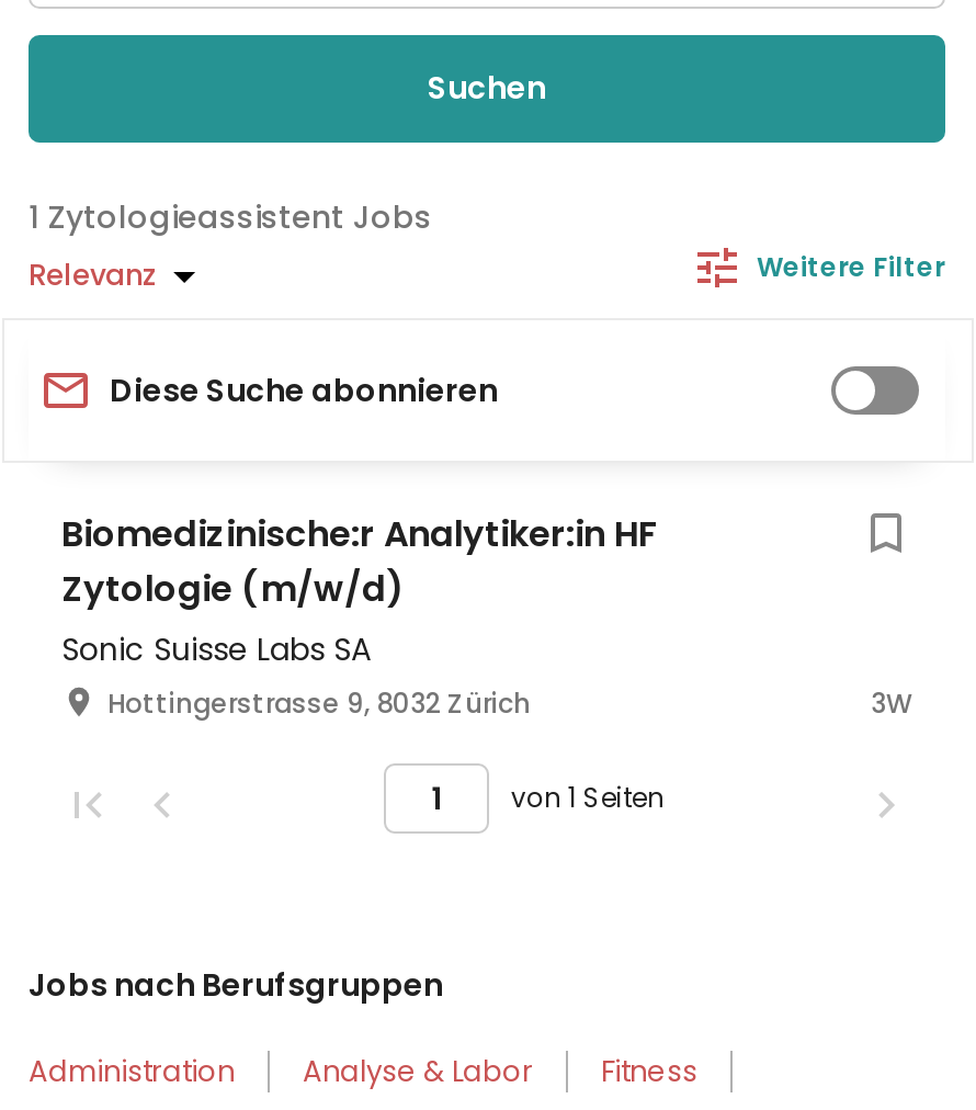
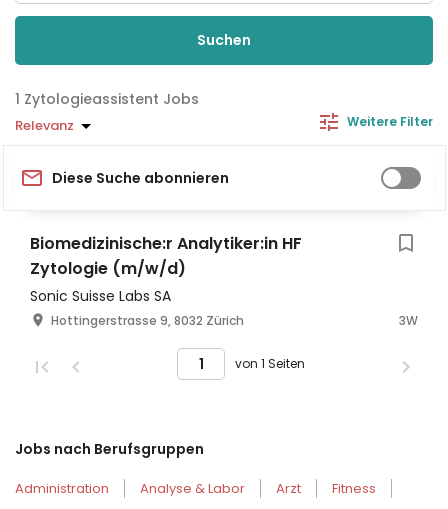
none -> [276,479,301,498] Arzt

